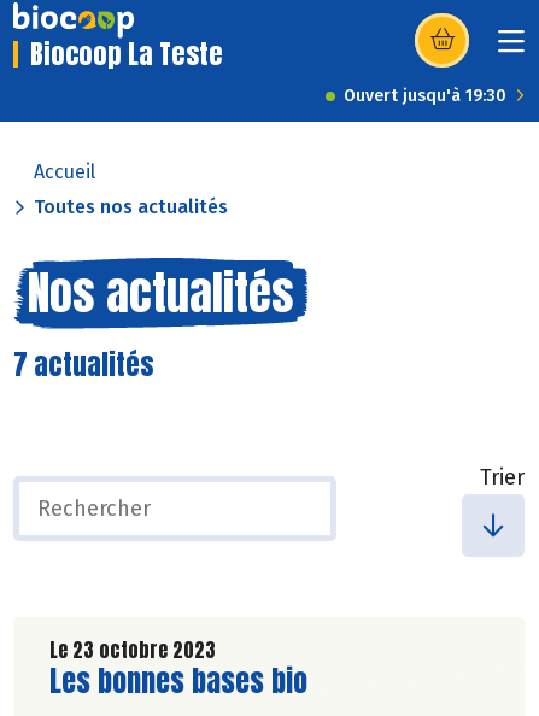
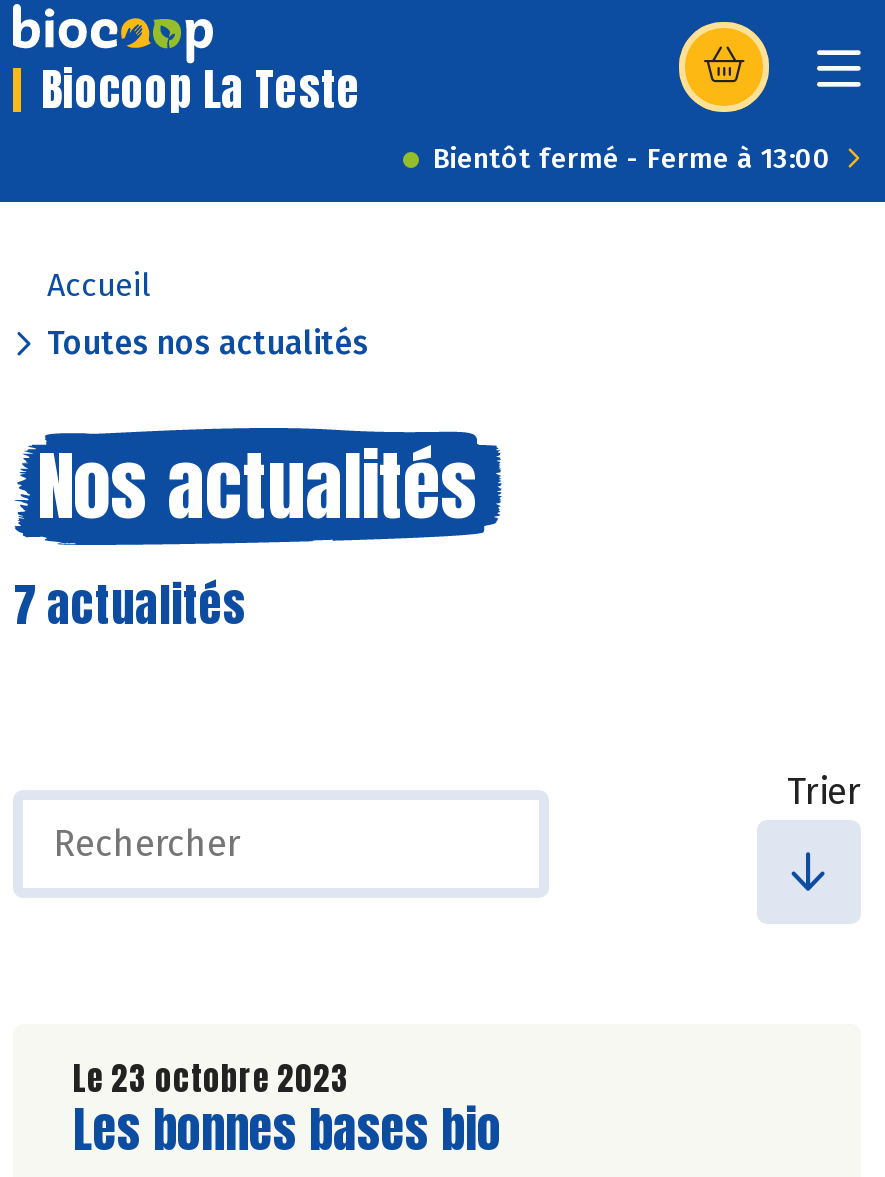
[344,86,506,106] Ouvert jusqu'à 19:30 -> [433,142,831,176] Bientôt fermé - Ferme à 13:00

